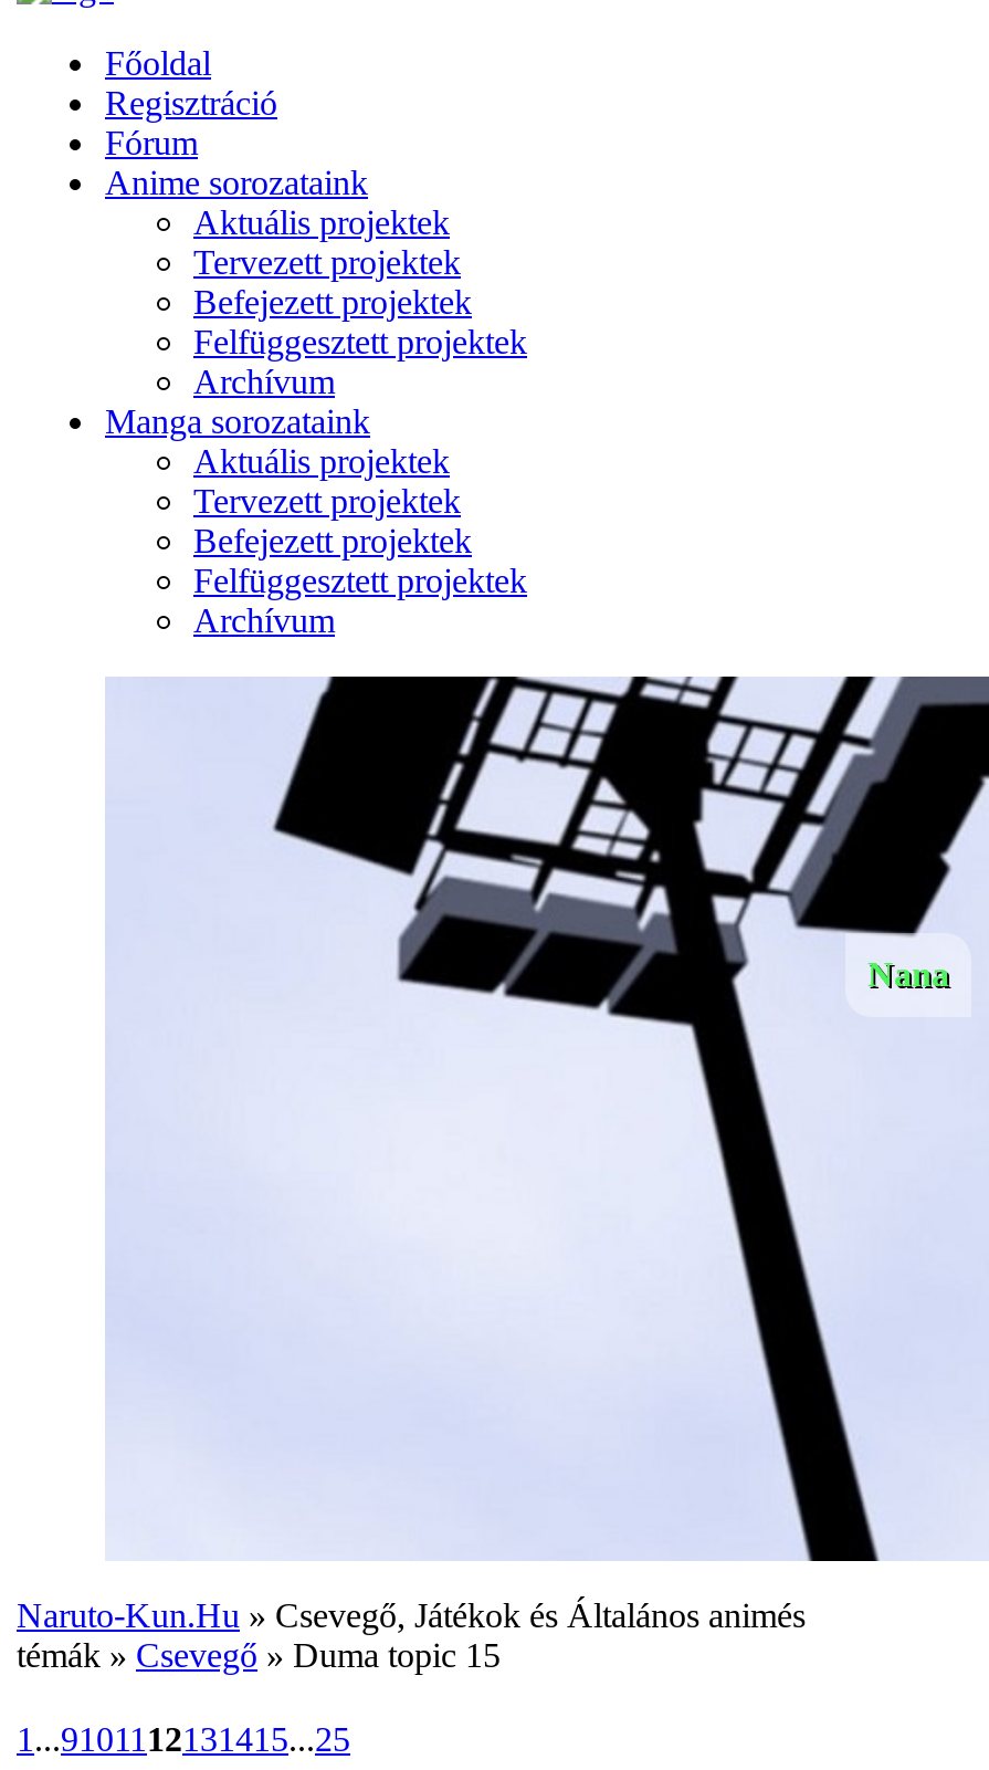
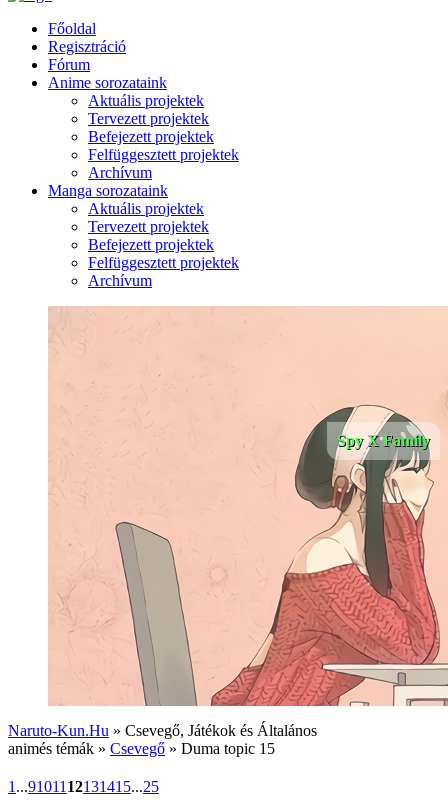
[107,674,982,1563] [image] | Nana -> [47,306,445,707] [image] | Spy X Family

